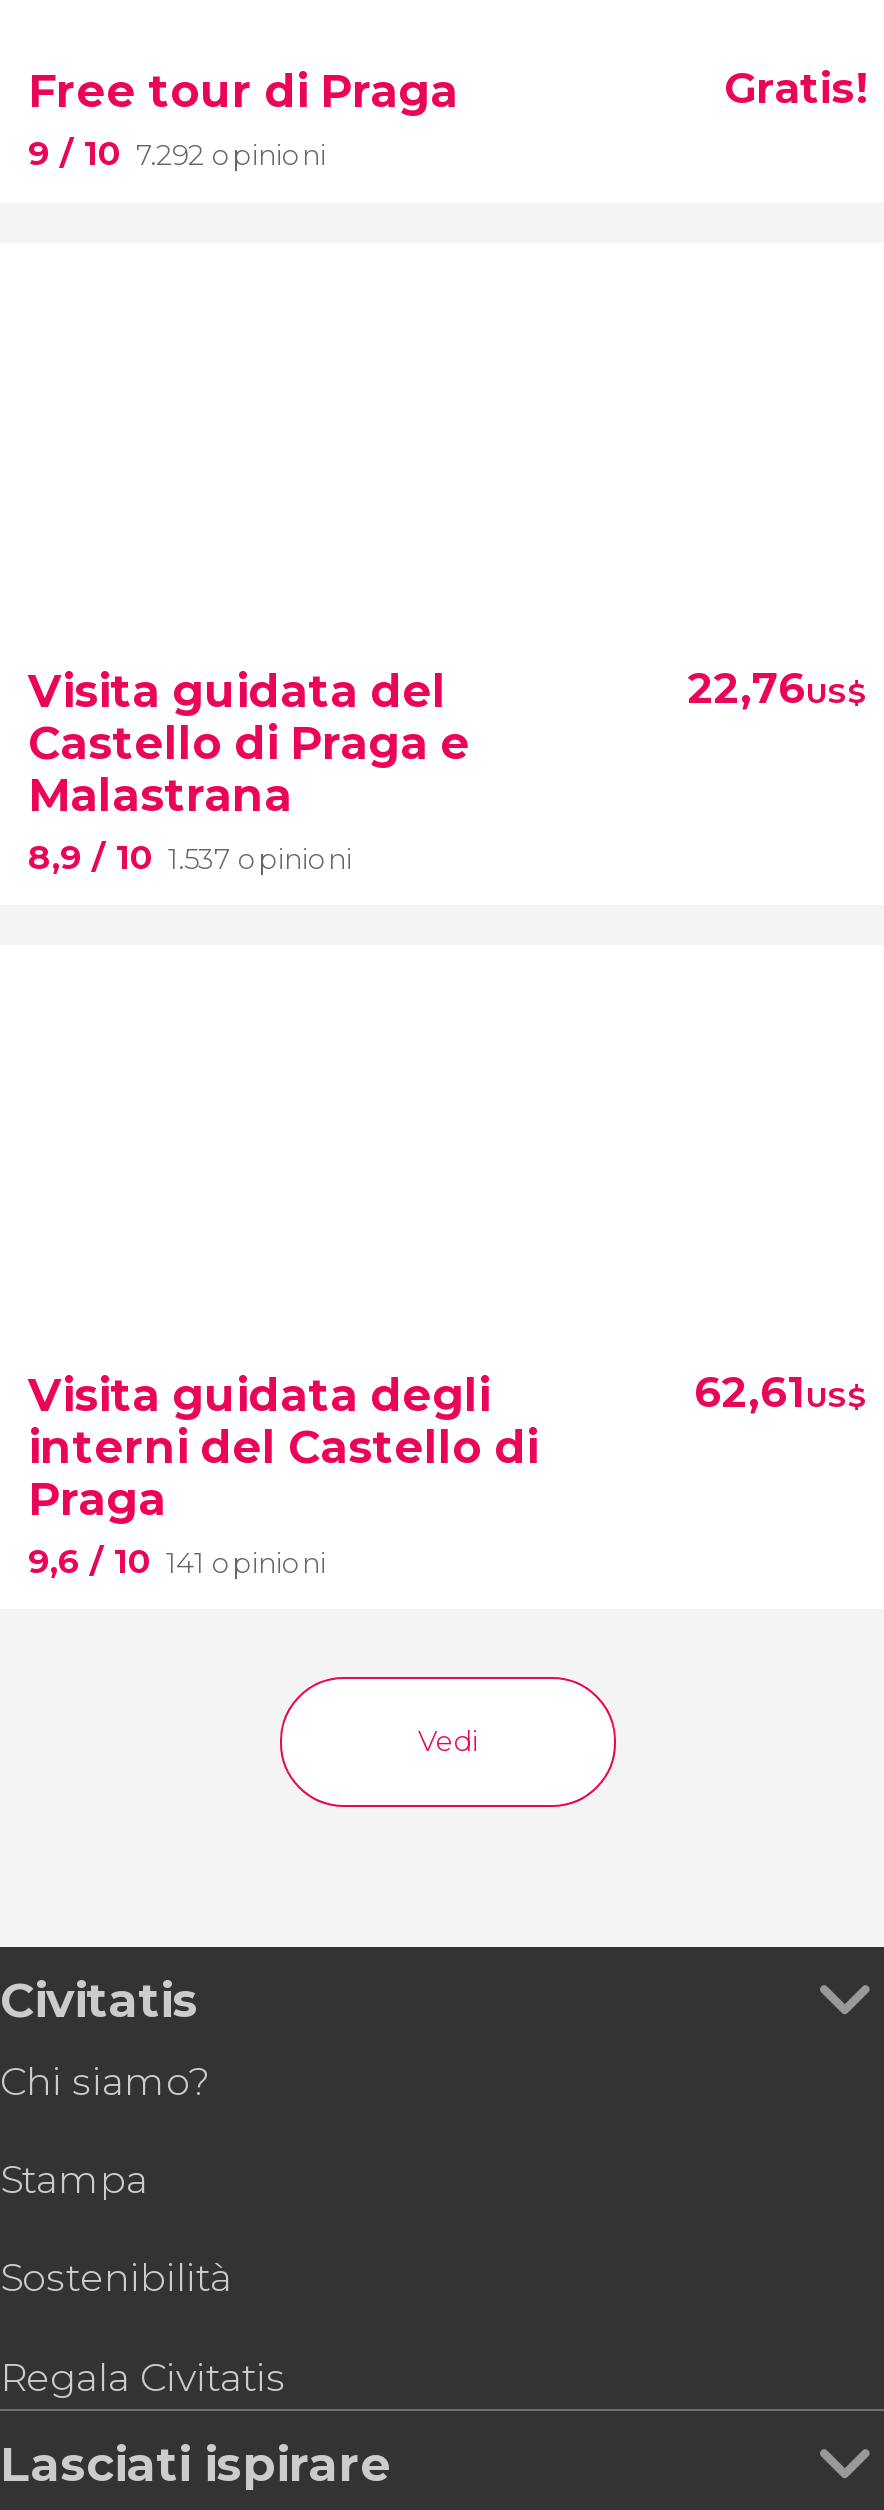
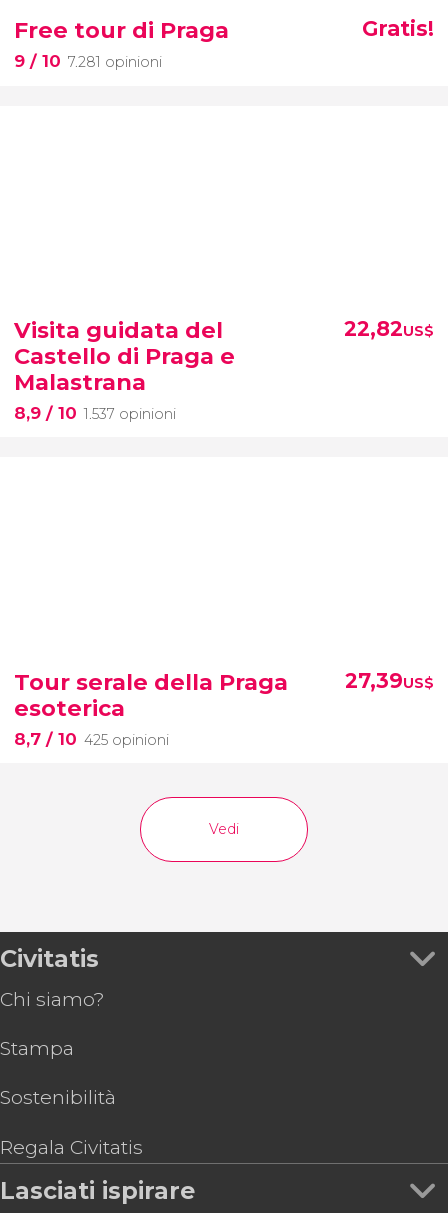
[28,134,326,174] 9 / 10 7.292 opinioni -> [14,51,162,71] 9 / 10 7.281 opinioni
[688,663,868,713] 22,76US$ -> [344,316,434,341] 22,82US$
[28,1367,538,1581] Visita guidata degli | interni del Castello di | Praga | 9,6 / 10 141 opinioni -> [14,668,288,749] Tour serale della Praga | esoterica | 8,7 / 10 425 opinioni
[694,1367,868,1417] 62,61US$ -> [345,668,434,693] 27,39US$

